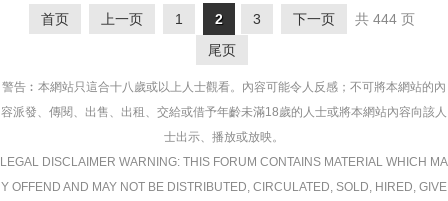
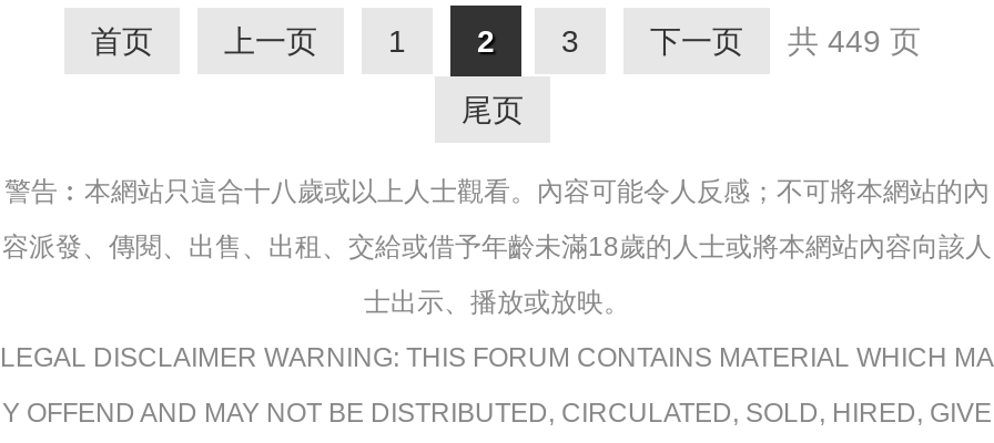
[41,11,419,27] 首页 上一页 1 2 3 下一页 共 444 页 -> [91,23,930,59] 首页 上一页 1 2 3 下一页 共 449 页

